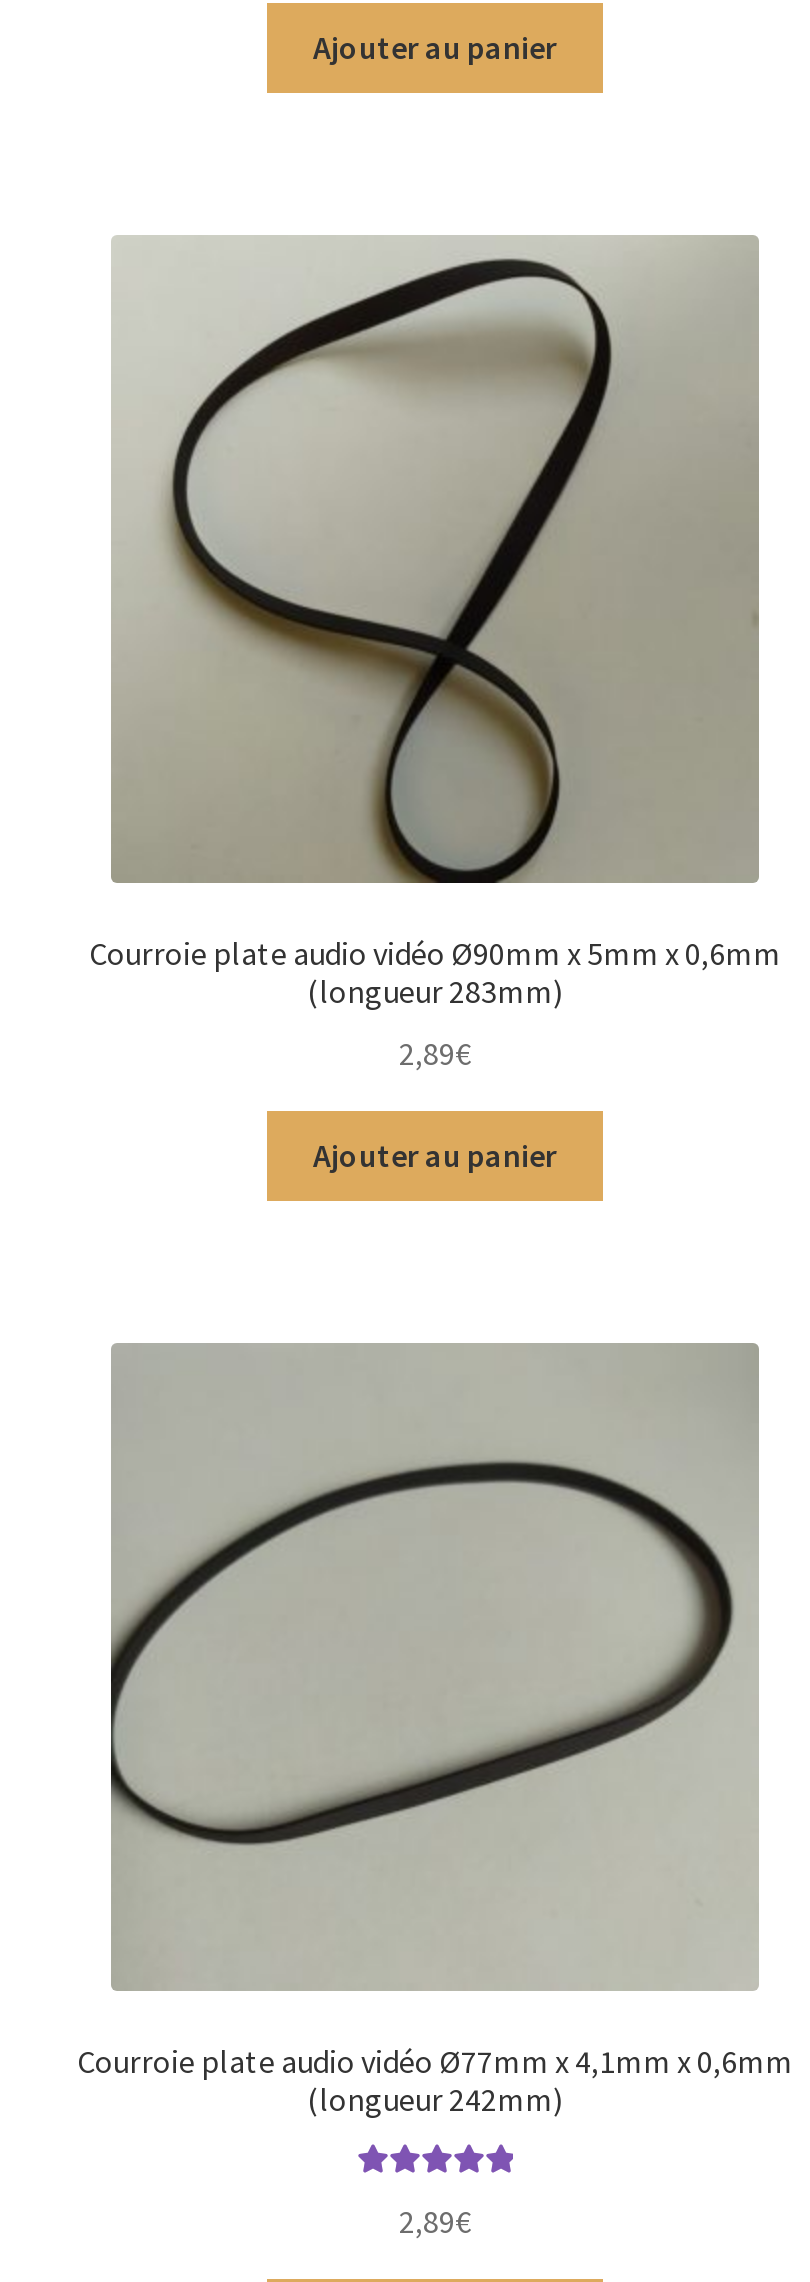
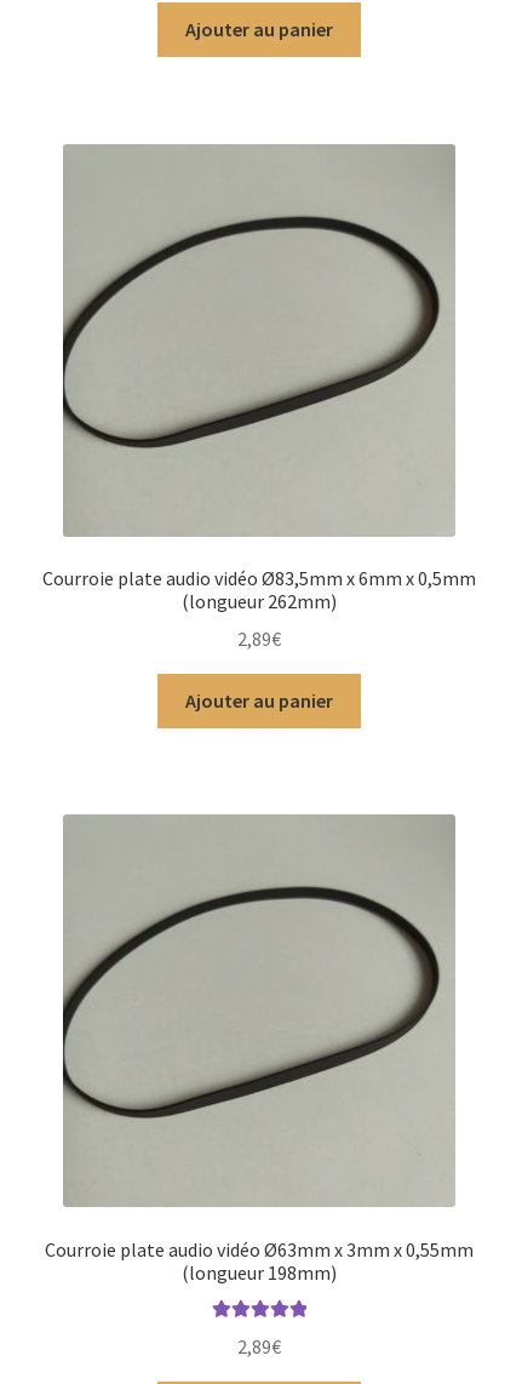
[89,241,781,974] [image] | Courroie plate audio vidéo Ø90mm x 5mm x 0,6mm -> [42,145,476,591] [image] | Courroie plate audio vidéo Ø83,5mm x 6mm x 0,5mm
[307,972,563,1012] (longueur 283mm) -> [182,590,337,614] (longueur 262mm)
[77,2042,793,2082] Courroie plate audio vidéo Ø77mm x 4,1mm x 0,6mm -> [45,1238,474,1262] Courroie plate audio vidéo Ø63mm x 3mm x 0,55mm
[307,2080,563,2120] (longueur 242mm) -> [182,1261,337,1285] (longueur 198mm)

